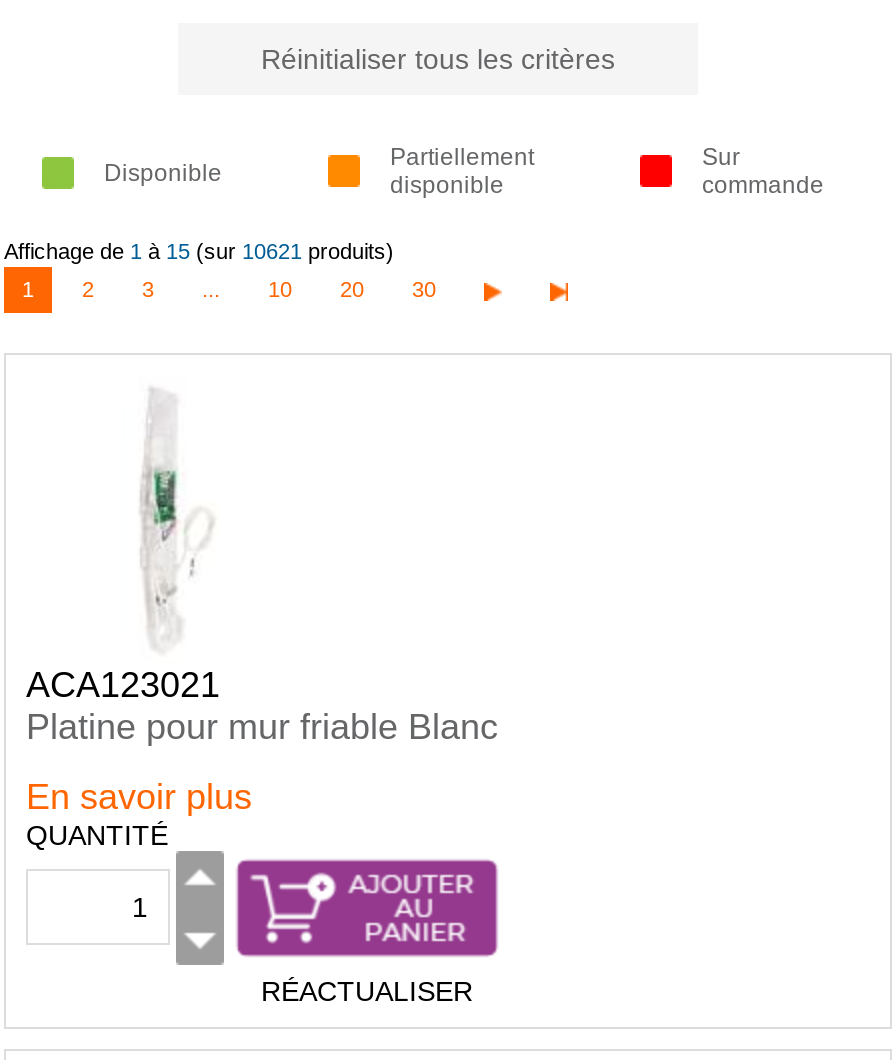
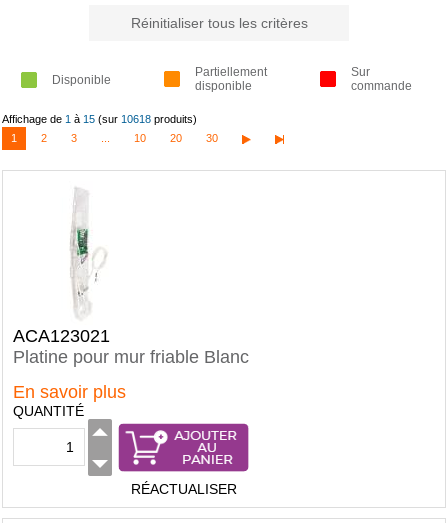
[4,239,394,263] Affichage de 1 à 15 (sur 10621 produits) -> [2,113,197,125] Affichage de 1 à 15 (sur 10618 produits)

